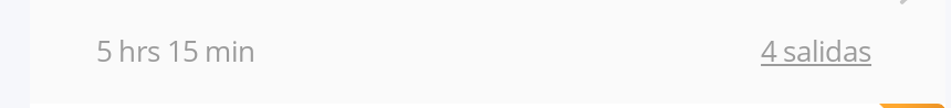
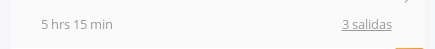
[761,32,871,72] 4 salidas -> [341,14,391,32] 3 salidas

